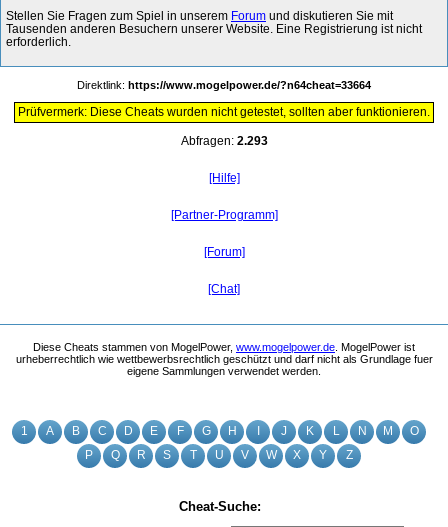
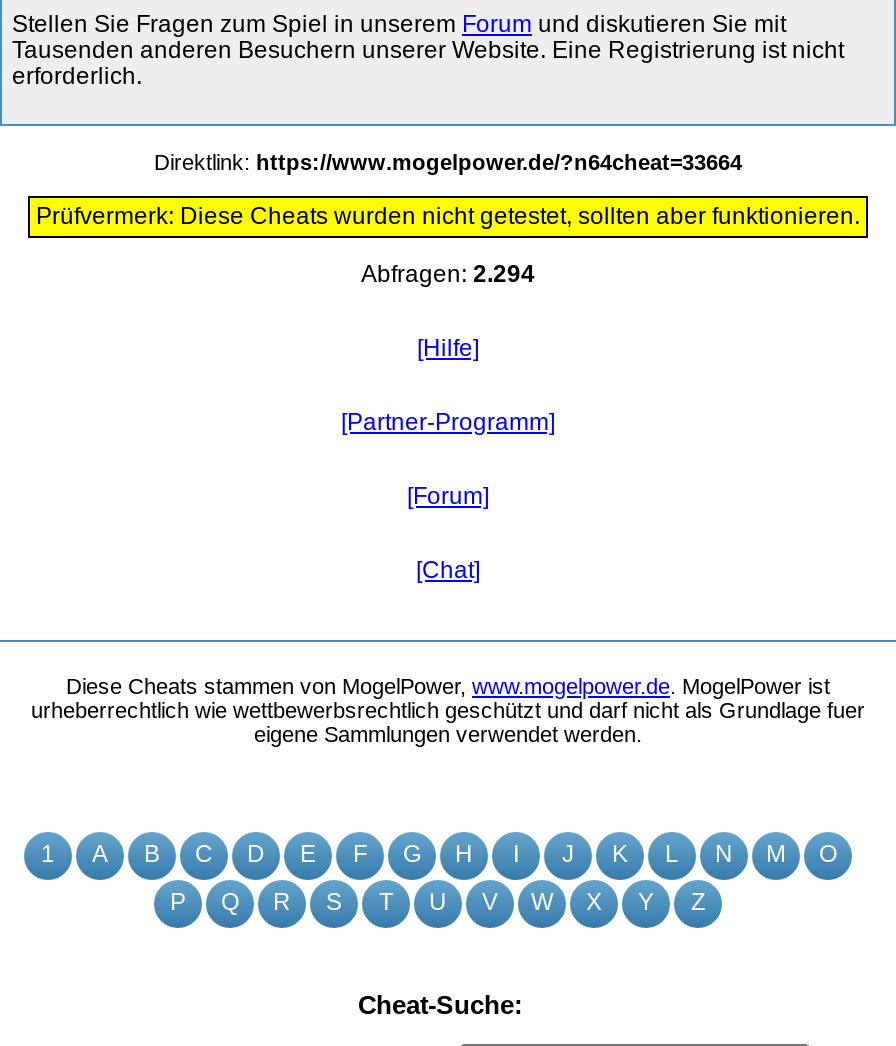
[180,134,267,148] Abfragen: 2.293 -> [361,259,535,287] Abfragen: 2.294

